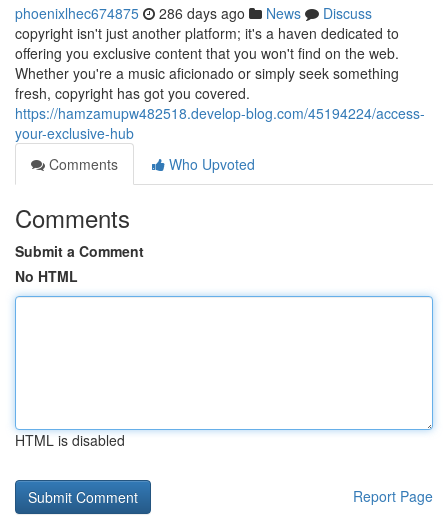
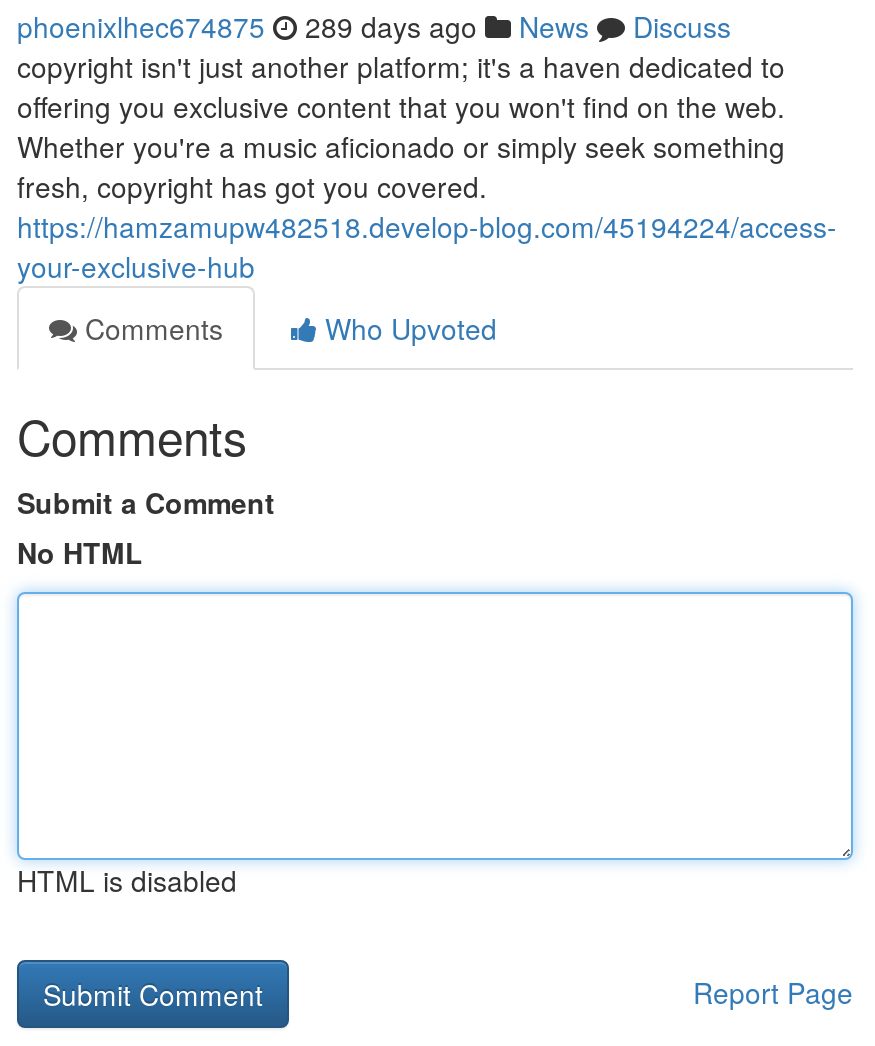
[15,3,372,23] phoenixlhec674875 286 days ago News Discuss -> [17,6,731,46] phoenixlhec674875 289 days ago News Discuss

